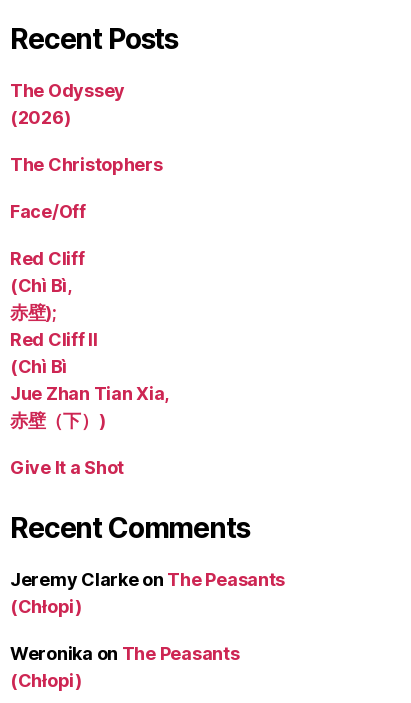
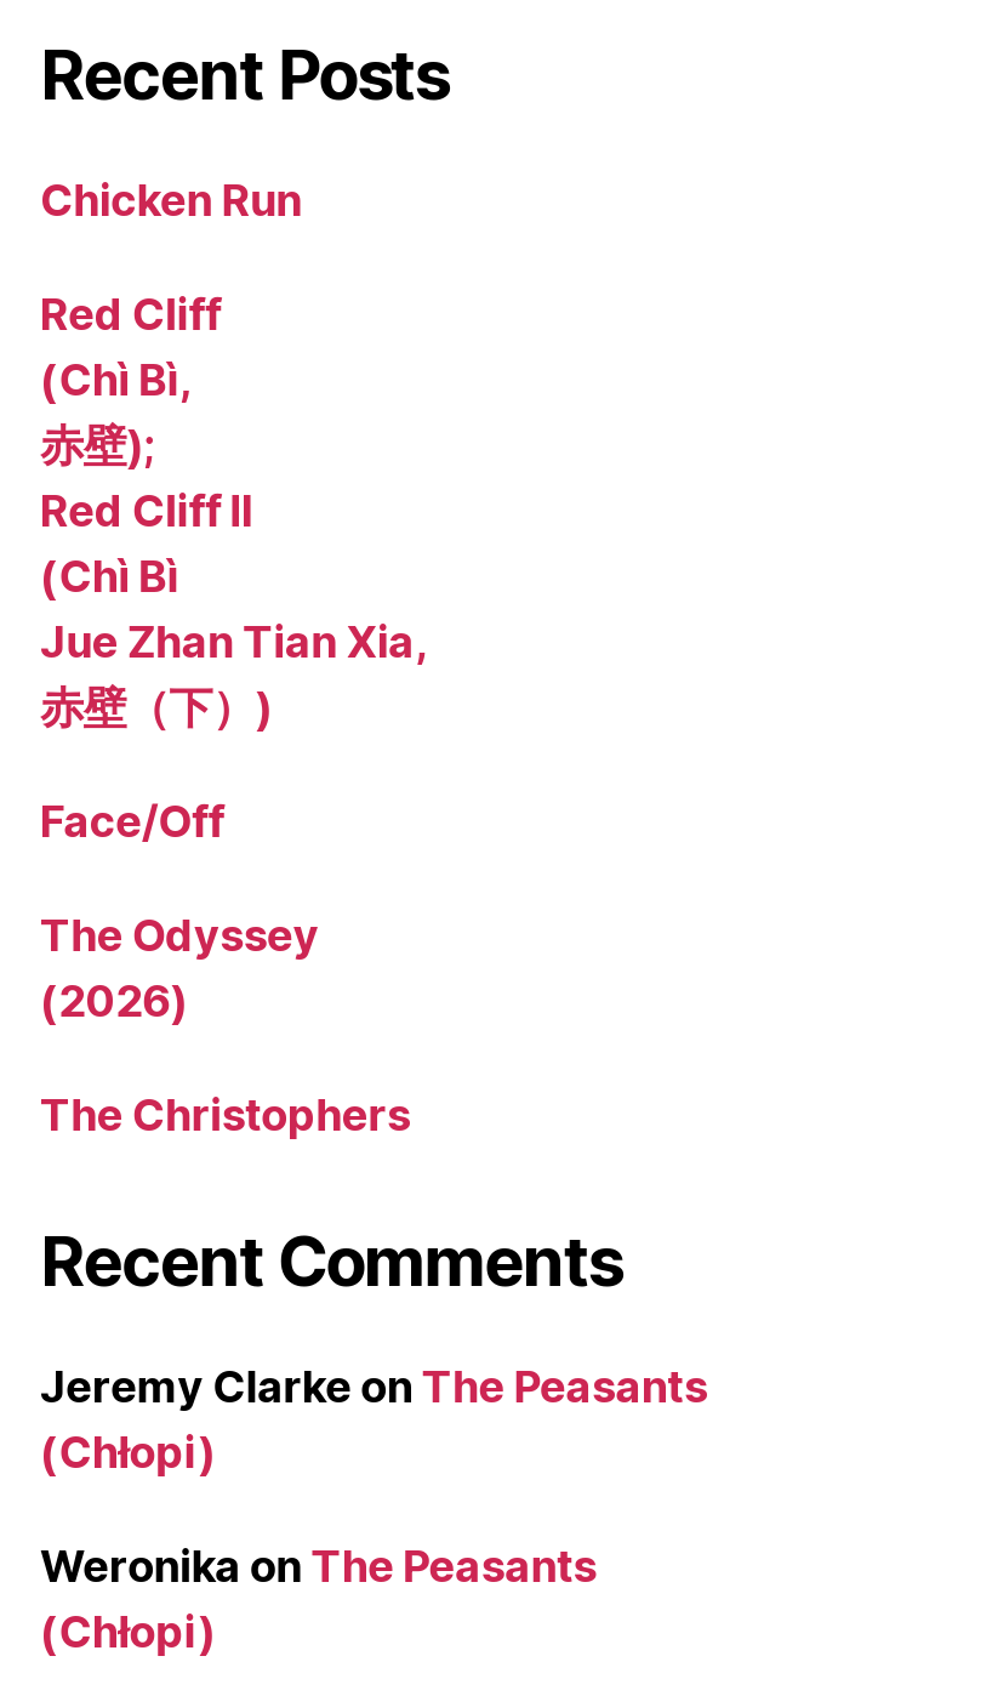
none -> [40,175,302,226] Chicken Run
moved [10,80,163,222] -> [40,796,410,1140]: The Odyssey | (2026) | The Christophers | Face/Off
moved [10,248,169,431] -> [40,289,426,733]: Red Cliff | (Chì Bì, | 赤壁); | Red Cliff II | (Chì Bì | Jue Zhan Tian Xia, | 赤壁（下）)
[10,457,124,478] Give It a Shot -> none

